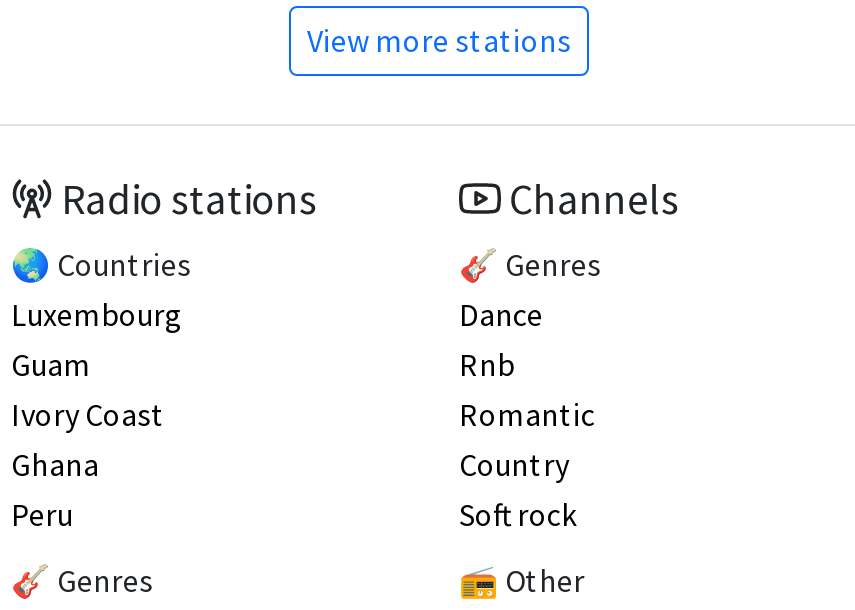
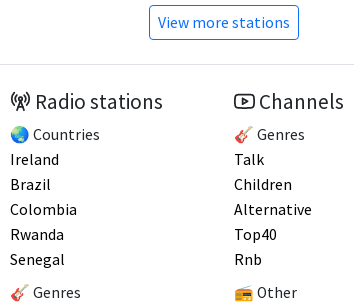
[11,296,183,534] Luxembourg | Guam | Ivory Coast | Ghana | Peru -> [10,150,77,269] Ireland | Brazil | Colombia | Rwanda | Senegal
[459,296,543,334] Dance -> [234,150,312,244] Talk | Children | Alternative | Top40
moved [459,346,515,384] -> [234,250,262,269]: Rnb
[459,396,595,534] Romantic | Country | Soft rock -> none

